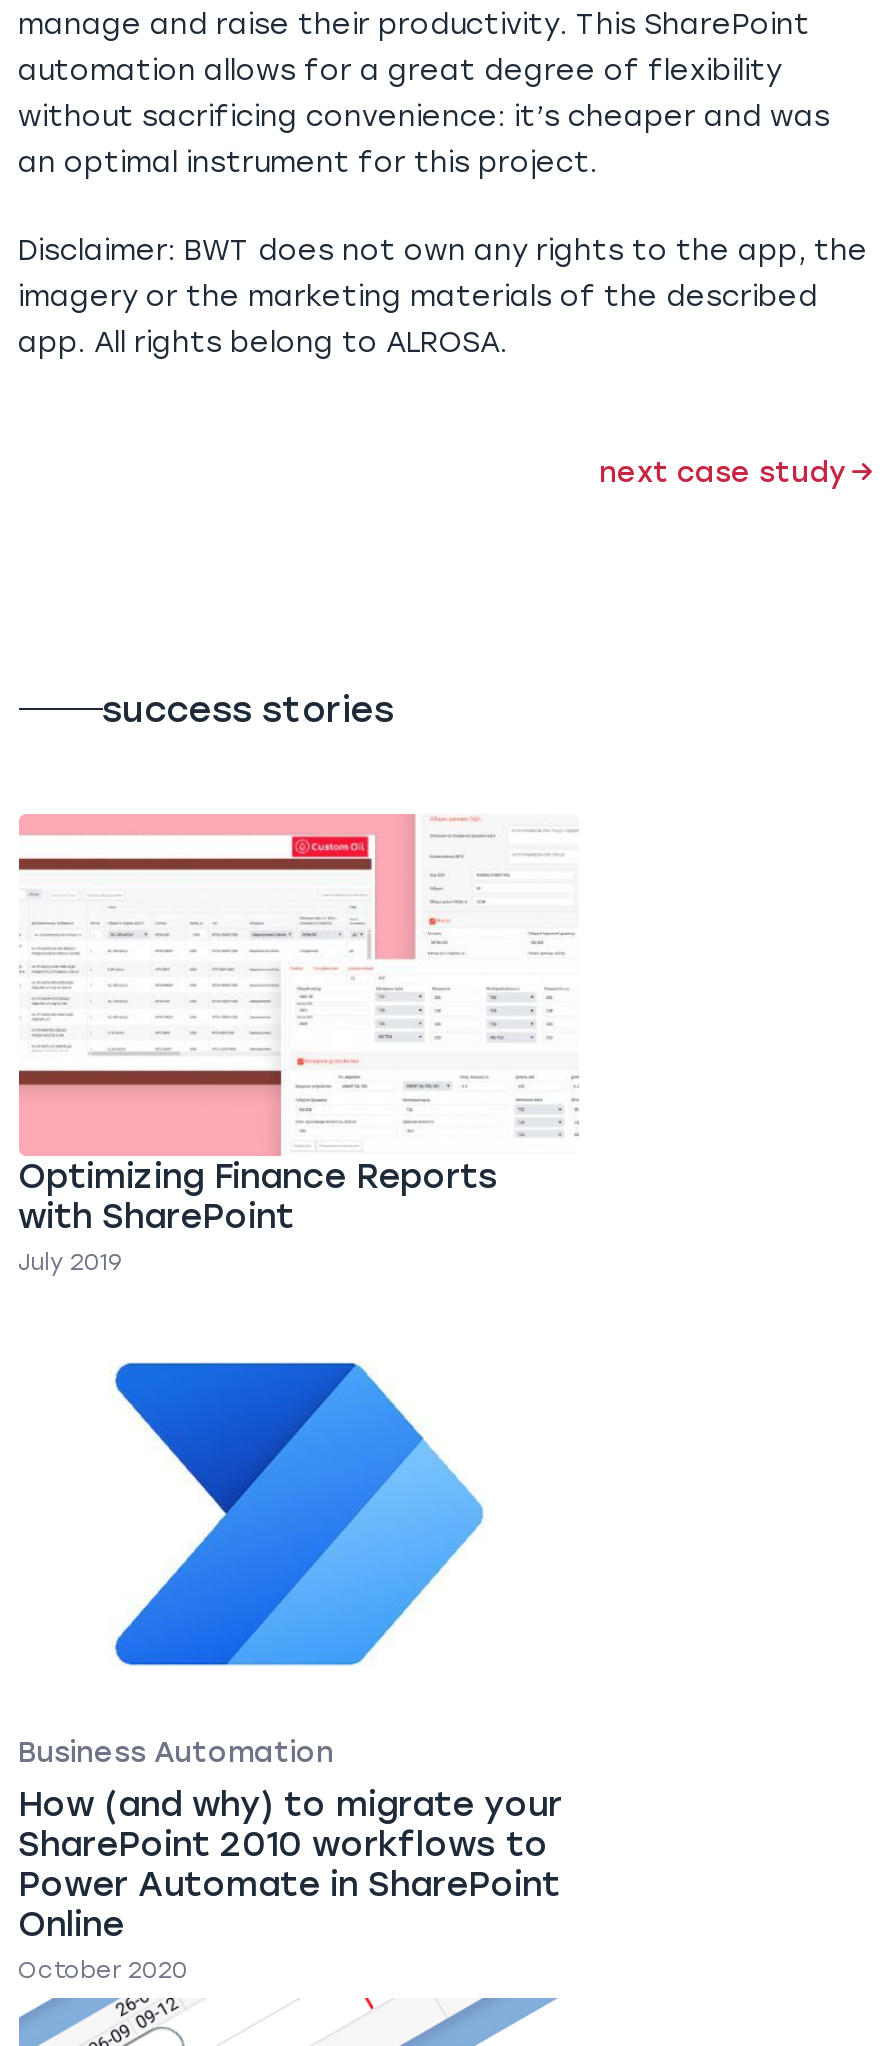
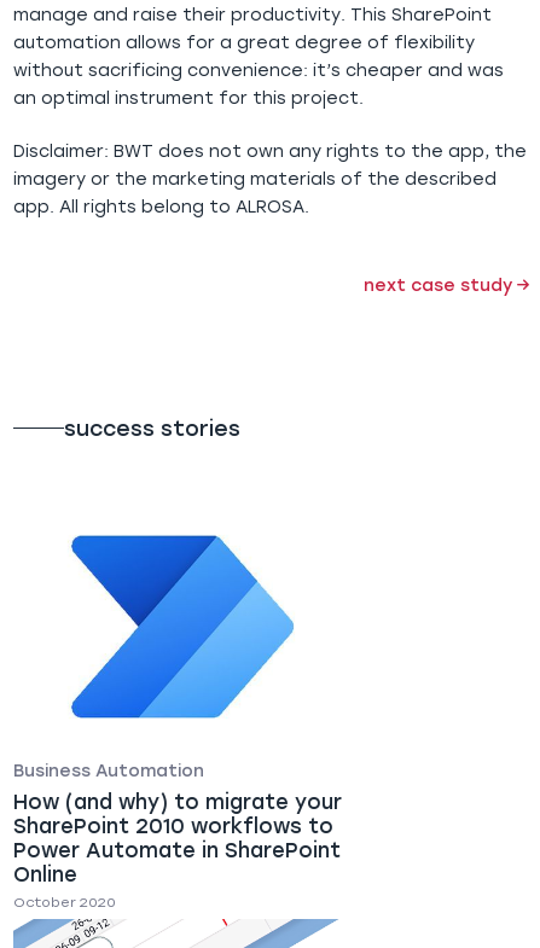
[17,814,579,1275] [image] | Optimizing Finance Reports | with SharePoint | July 2019 -> none

